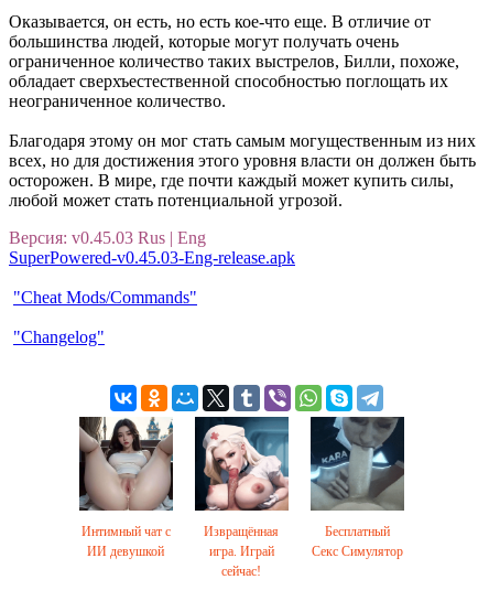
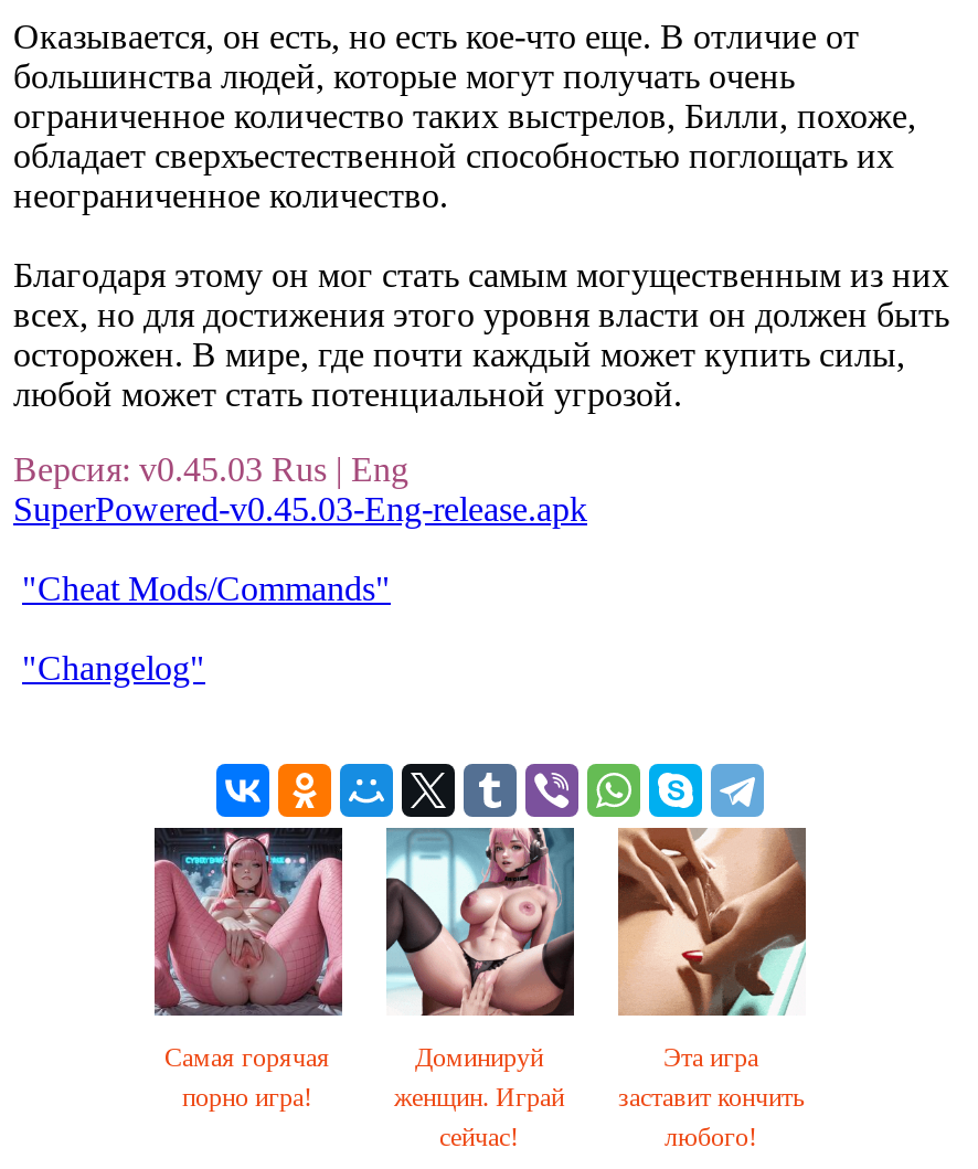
[78,417,174,559] [image] | Интимный чат с | ИИ девушкой -> [152,826,344,1112] [image] | Самая горячая | порно игра!
[194,416,290,559] [image] | Извращённая | игра. Играй -> [384,826,576,1112] [image] | Доминируй | женщин. Играй
[309,416,405,559] [image] | Бесплатный | Секс Симулятор -> [616,826,808,1152] [image] | Эта игра | заставит кончить | любого!

